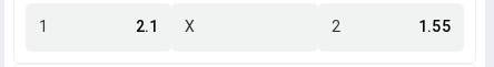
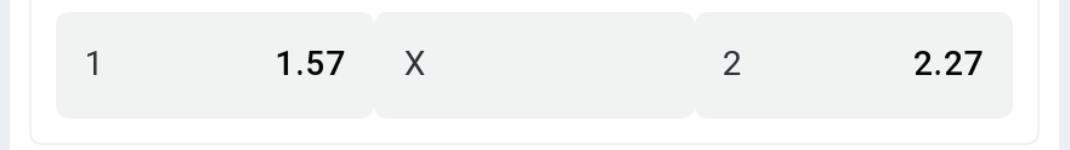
[135,18,195,35] 2.1 X -> [275,44,427,82] 1.57 X
[418,18,451,35] 1.55 -> [913,44,984,82] 2.27

